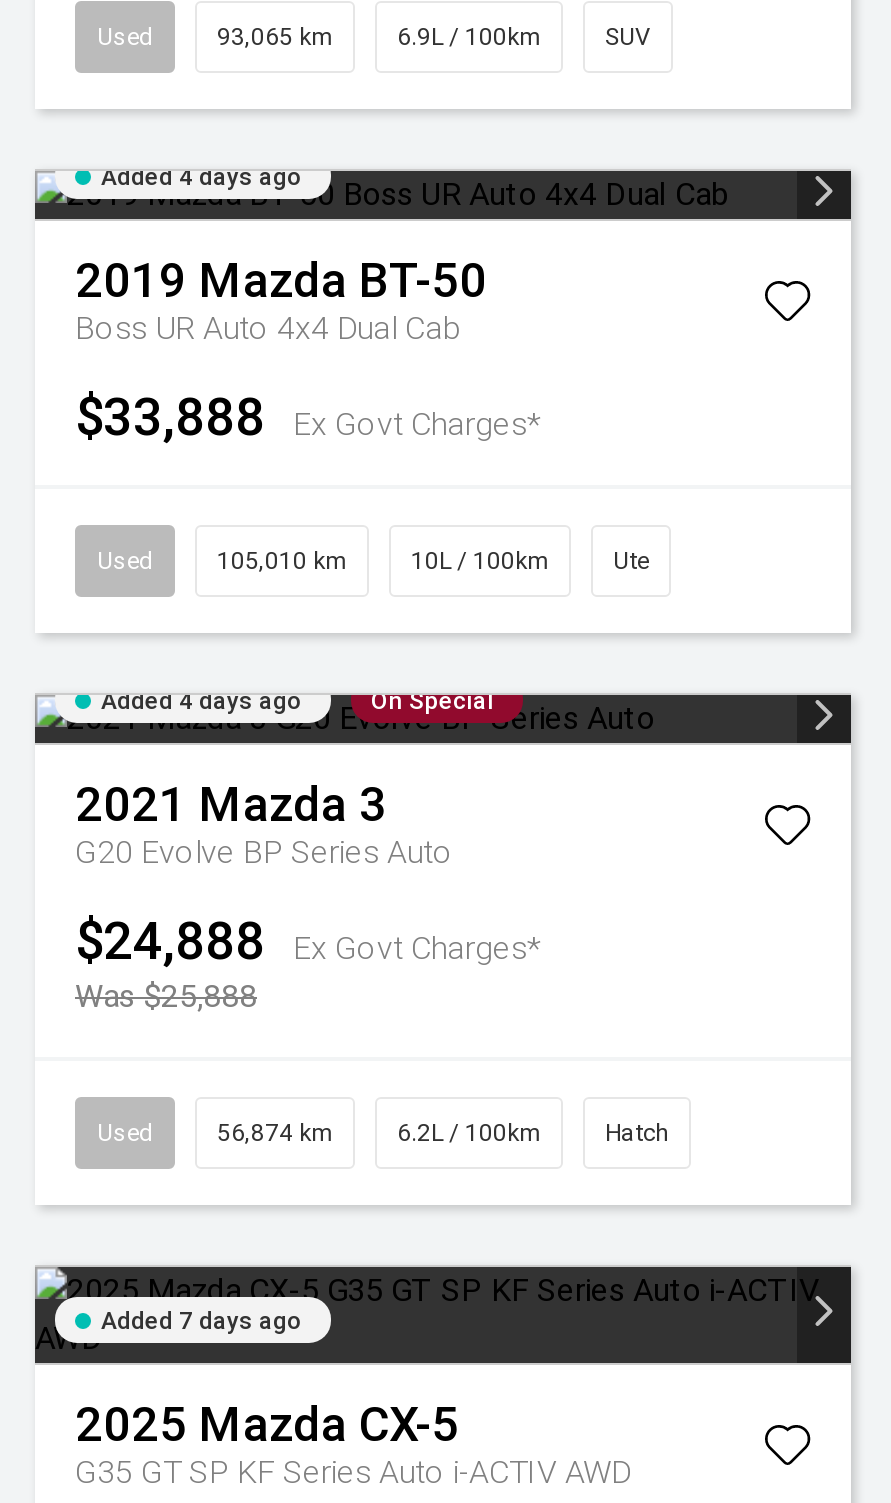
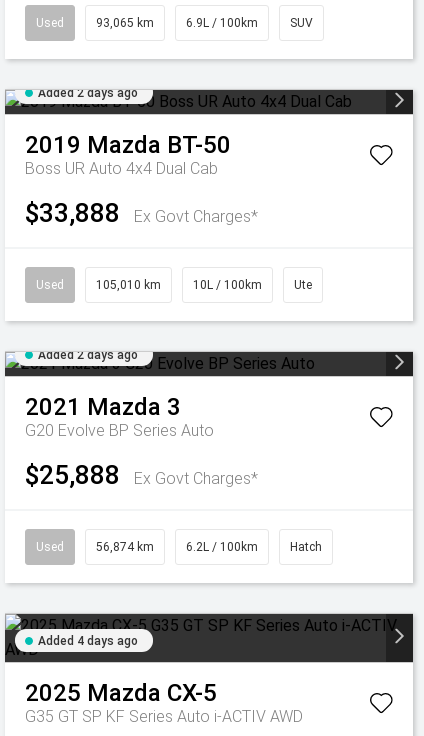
[101,163,301,191] Added 4 days ago -> [38,86,138,100] Added 2 days ago
[101,687,493,715] Added 4 days ago | On Special -> [38,348,138,362] Added 2 days ago
[75,911,541,971] $24,888 Ex Govt Charges* -> [25,460,258,490] $25,888 Ex Govt Charges*
[75,977,257,1015] Was $25,888 -> none
[101,1307,301,1335] Added 7 days ago -> [38,634,138,648] Added 4 days ago

